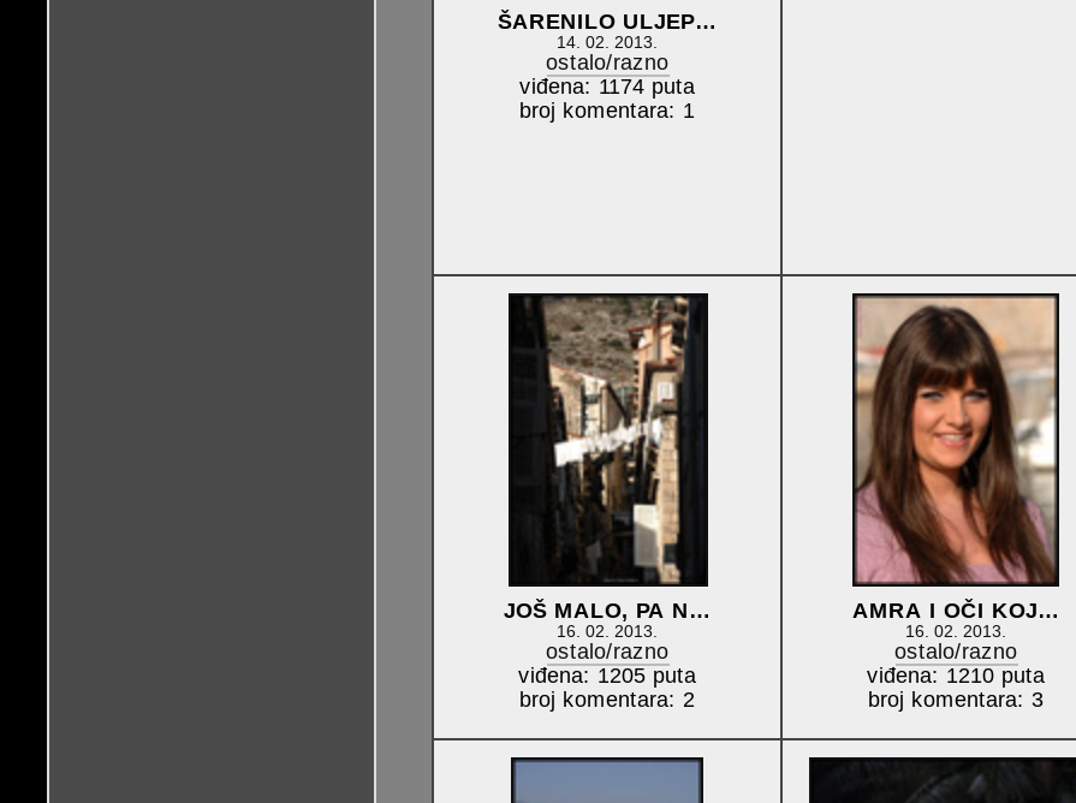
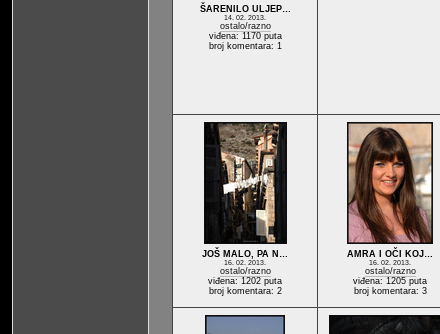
[519,75,695,99] viđena: 1174 puta -> [208,31,281,41] viđena: 1170 puta
[518,664,696,688] viđena: 1205 puta -> [208,276,282,286] viđena: 1202 puta
[867,664,1045,688] viđena: 1210 puta -> [353,276,427,286] viđena: 1205 puta

